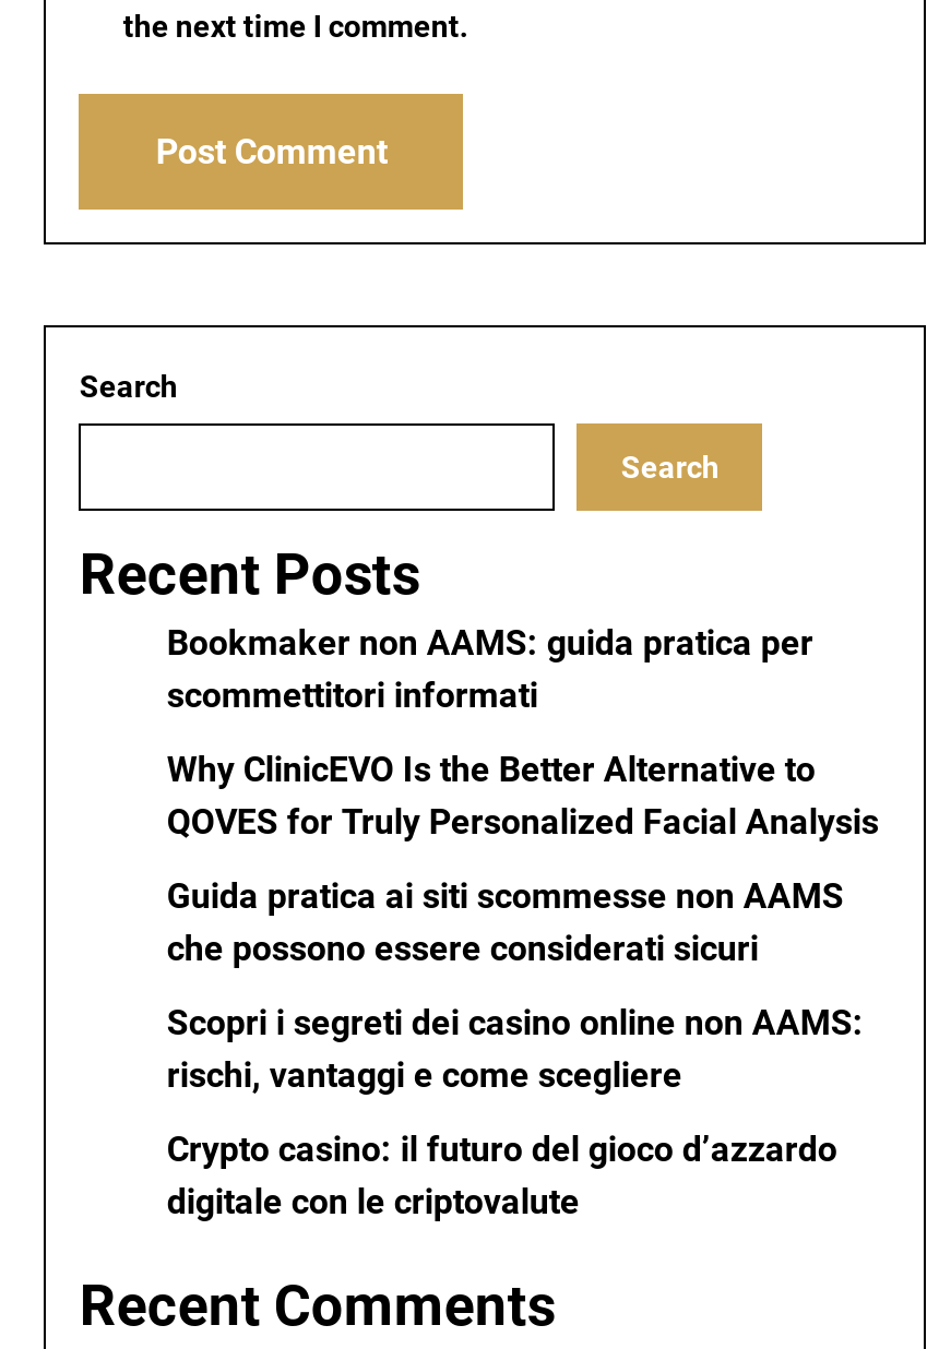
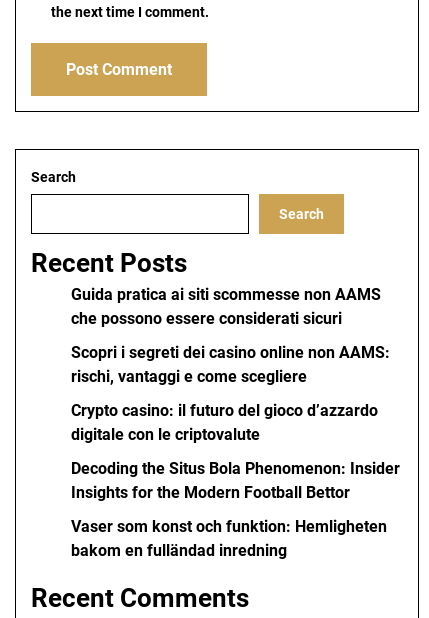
[167,622,879,843] Bookmaker non AAMS: guida pratica per | scommettitori informati | Why ClinicEVO Is the Better Alternative to | QOVES for Truly Personalized Facial Analysis -> none
moved [167,875,863,1222] -> [71,285,390,444]: Guida pratica ai siti scommesse non AAMS | che possono essere considerati sicuri | Scopri i segreti dei casino online non AAMS: | rischi, vantaggi e come scegliere | Crypto casino: il futuro del gioco d’azzardo | digitale con le criptovalute
none -> [71,459,400,560] Decoding the Situs Bola Phenomenon: Insider | Insights for the Modern Football Bettor | Vaser som konst och funktion: Hemligheten | bakom en fulländad inredning

